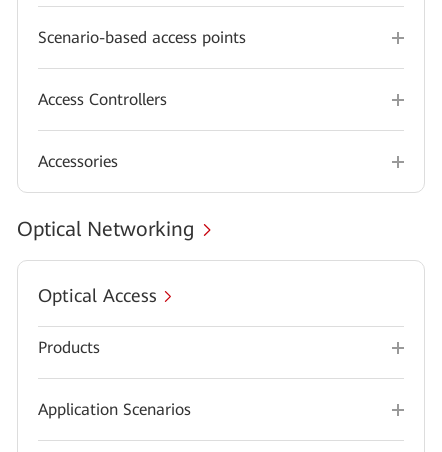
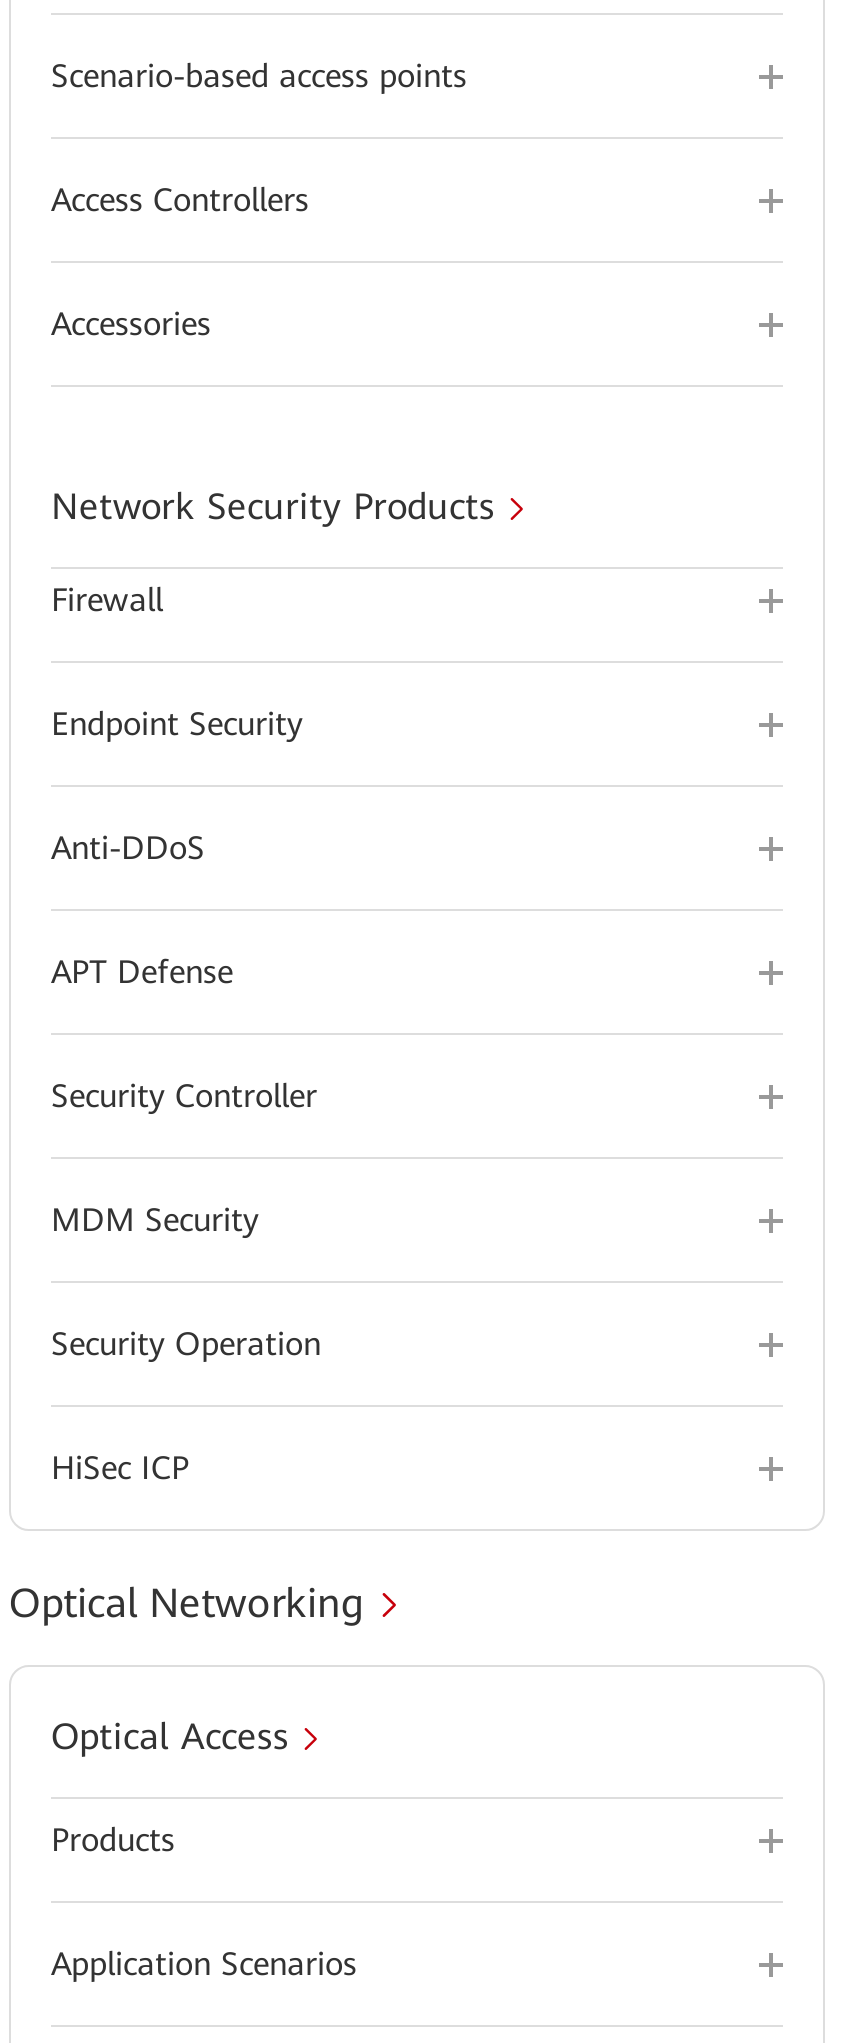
none -> [51,485,495,1487] Network Security Products | Firewall | Endpoint Security | Anti-DDoS | APT Defense | Security Controller | MDM Security | Security Operation | HiSec ICP

